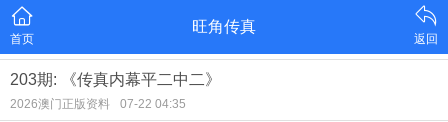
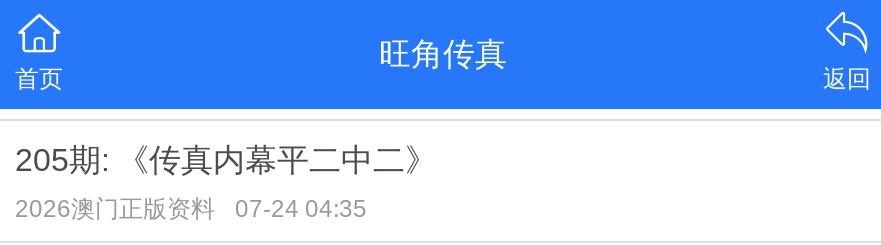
[10,71,221,88] 203期: 《传真内幕平二中二》 -> [15,143,437,177] 205期: 《传真内幕平二中二》
[10,97,186,111] 2026澳门正版资料 07-22 04:35 -> [15,195,367,223] 2026澳门正版资料 07-24 04:35

